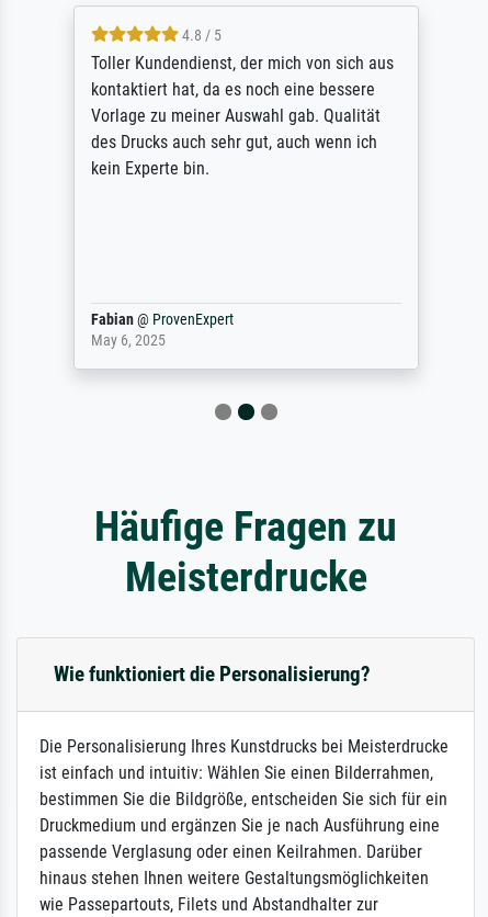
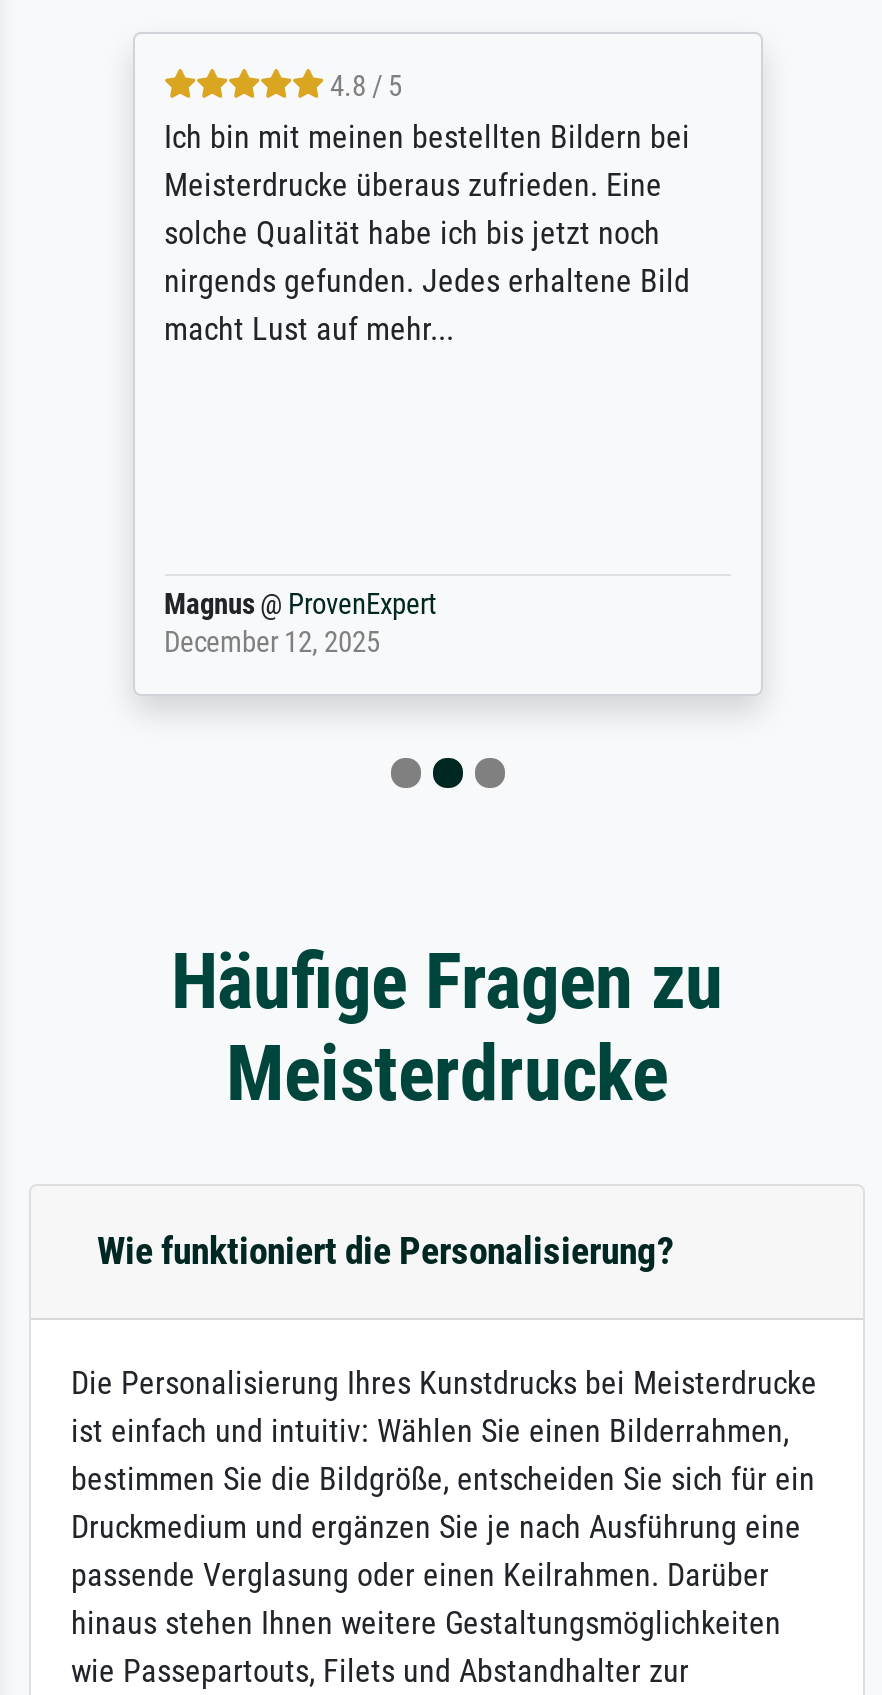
[90,52,393,178] Toller Kundendienst, der mich von sich aus | kontaktiert hat, da es noch eine bessere | Vorlage zu meiner Auswahl gab. Qualität | des Drucks auch sehr gut, auch wenn ich | kein Experte bin. -> [164,118,690,348] Ich bin mit meinen bestellten Bildern bei | Meisterdrucke überaus zufrieden. Eine | solche Qualität habe ich bis jetzt noch | nirgends gefunden. Jedes erhaltene Bild | macht Lust auf mehr...
[90,310,233,350] Fabian @ ProvenExpert | May 6, 2025 -> [164,588,436,660] Magnus @ ProvenExpert | December 12, 2025

